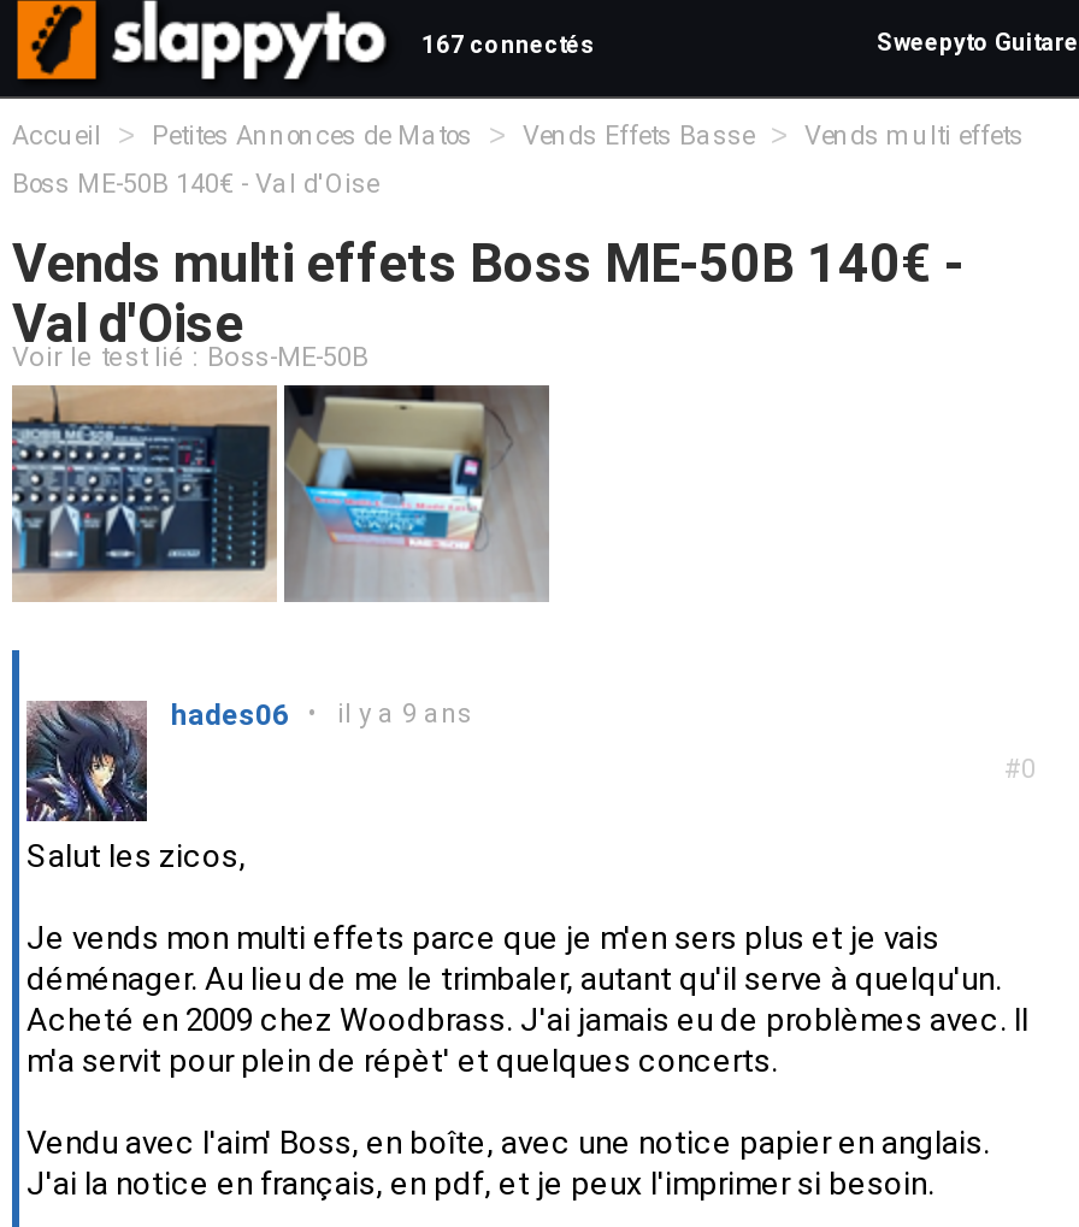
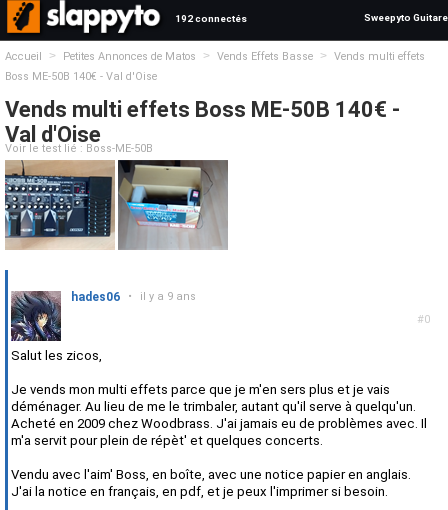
[421,31,595,58] 167 connectés -> [175,13,247,24] 192 connectés

